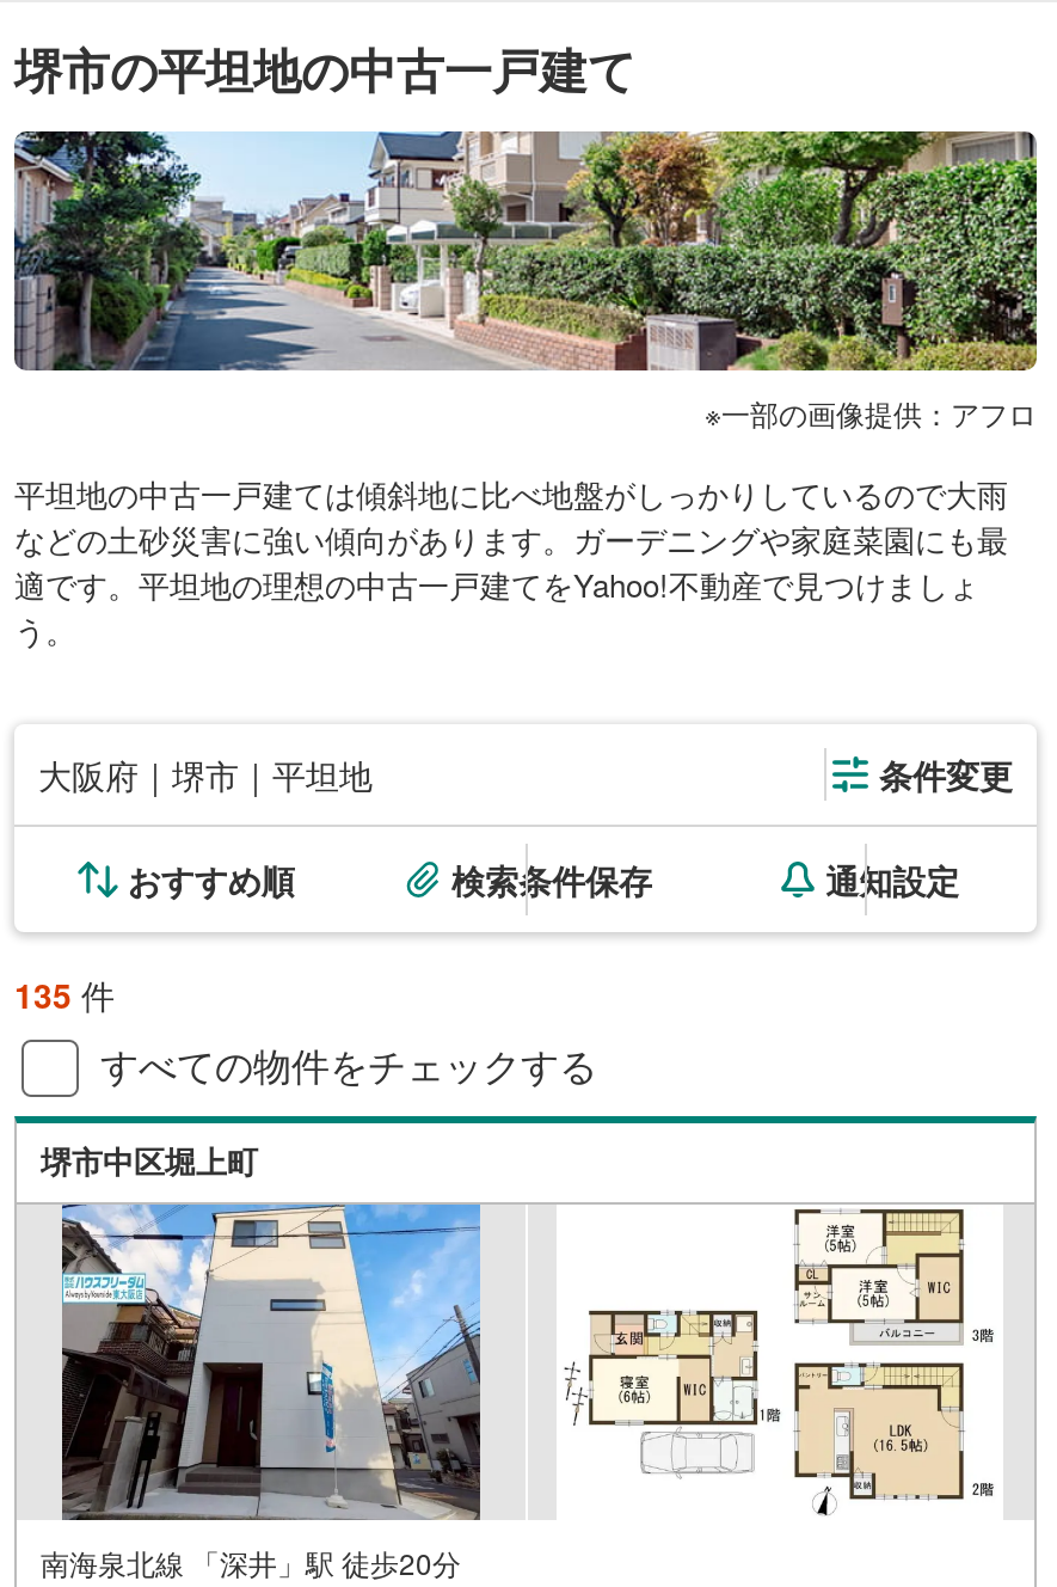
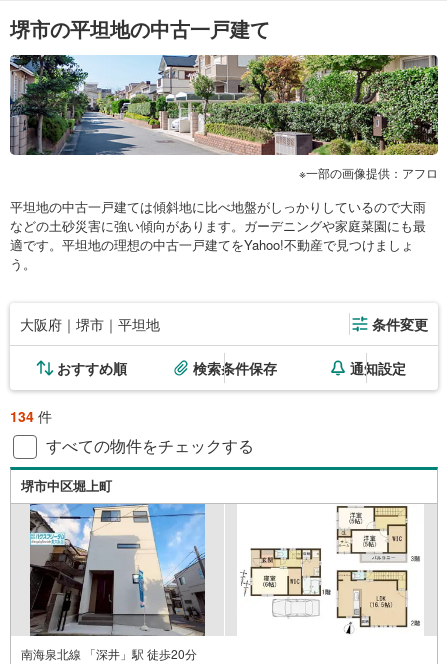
[14,970,115,1018] 135件 -> [10,406,52,426] 134件

